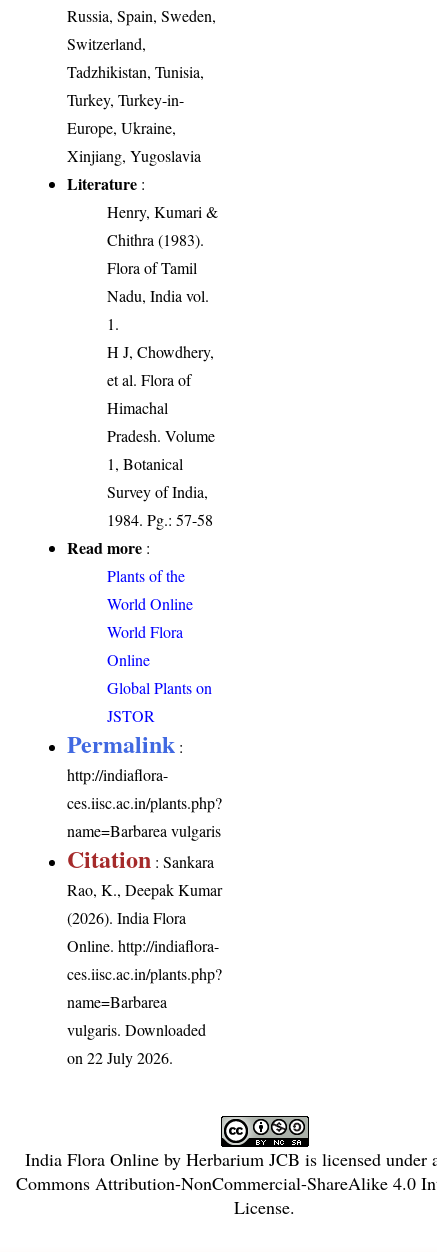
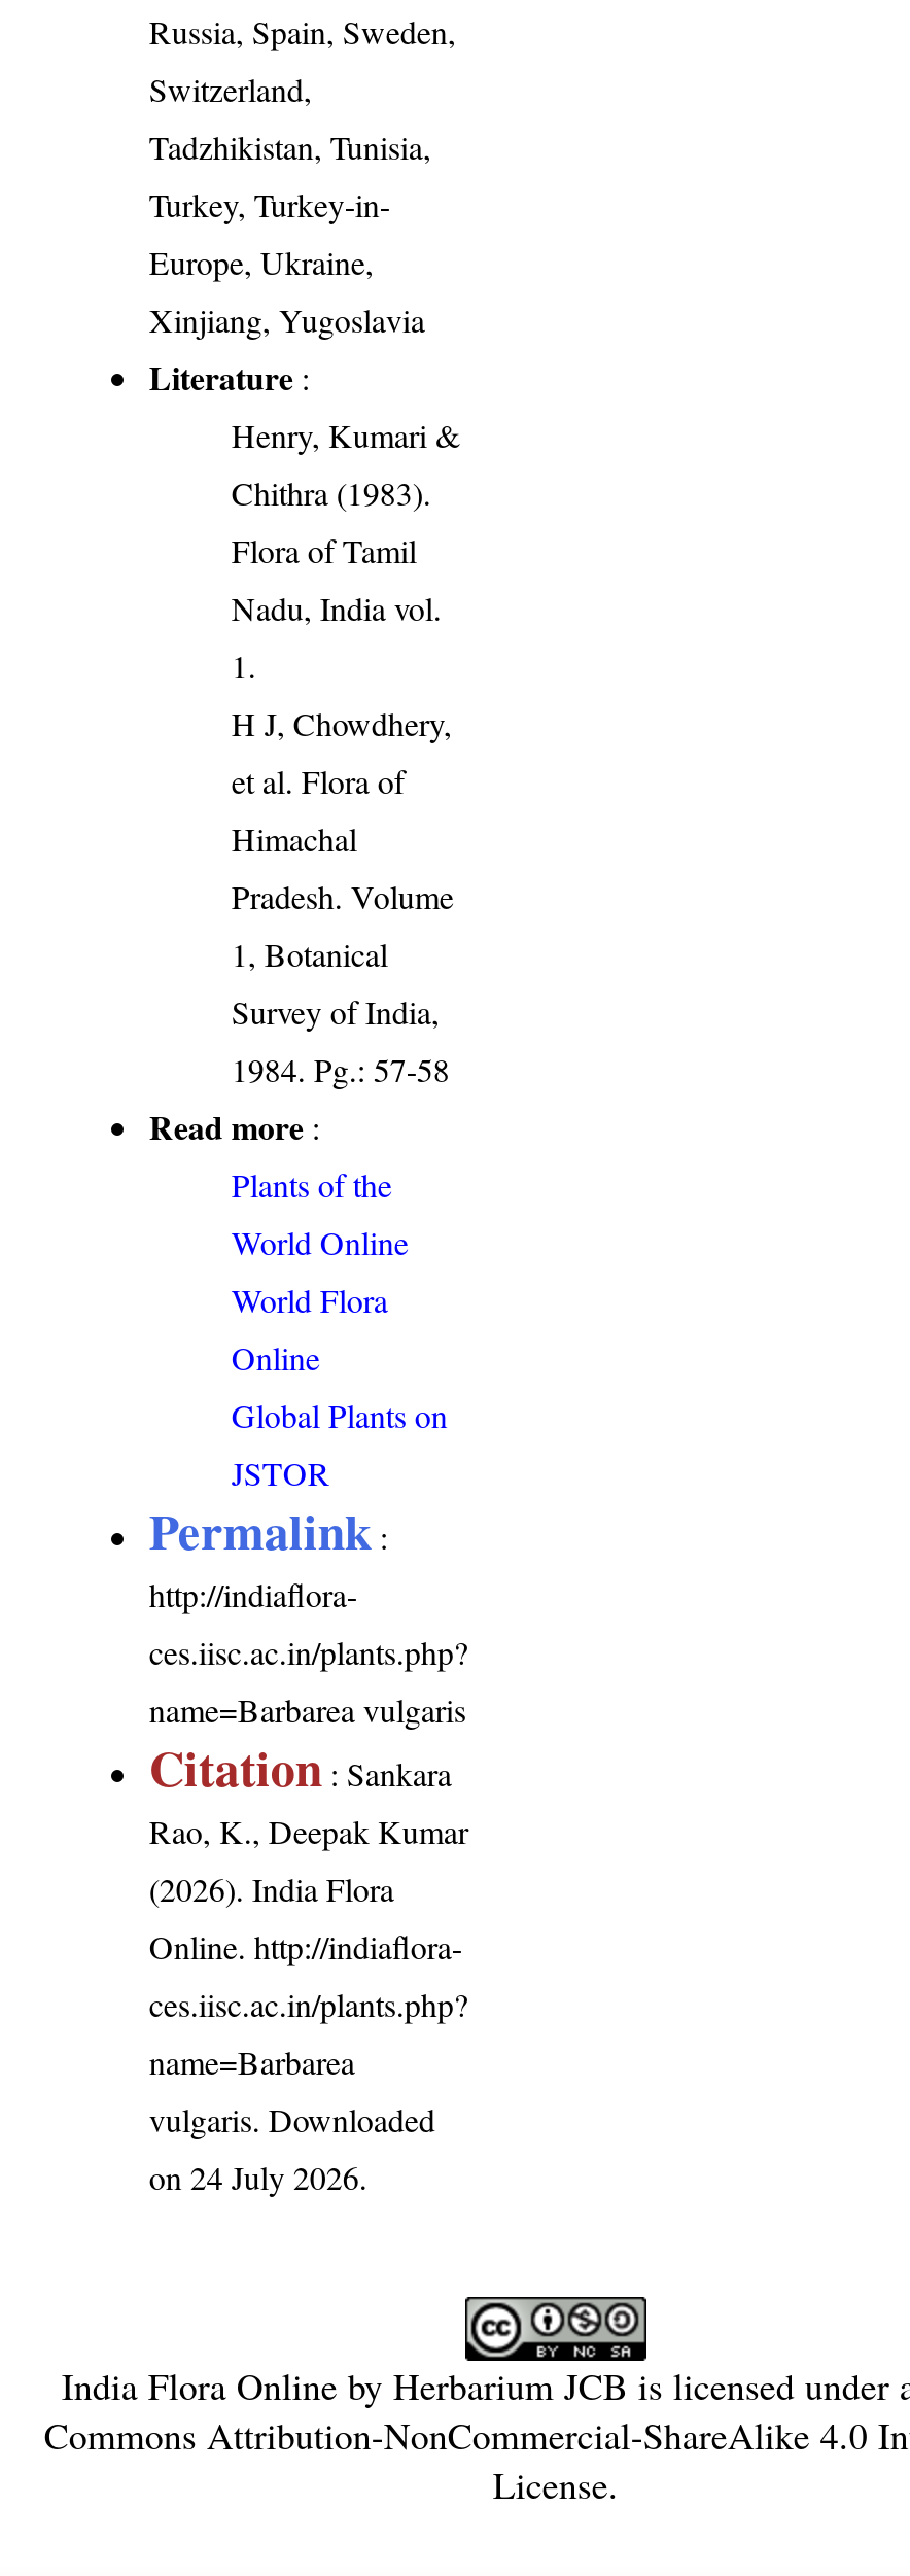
[67,1047,173,1068] on 22 July 2026. -> [149,2156,367,2199] on 24 July 2026.

